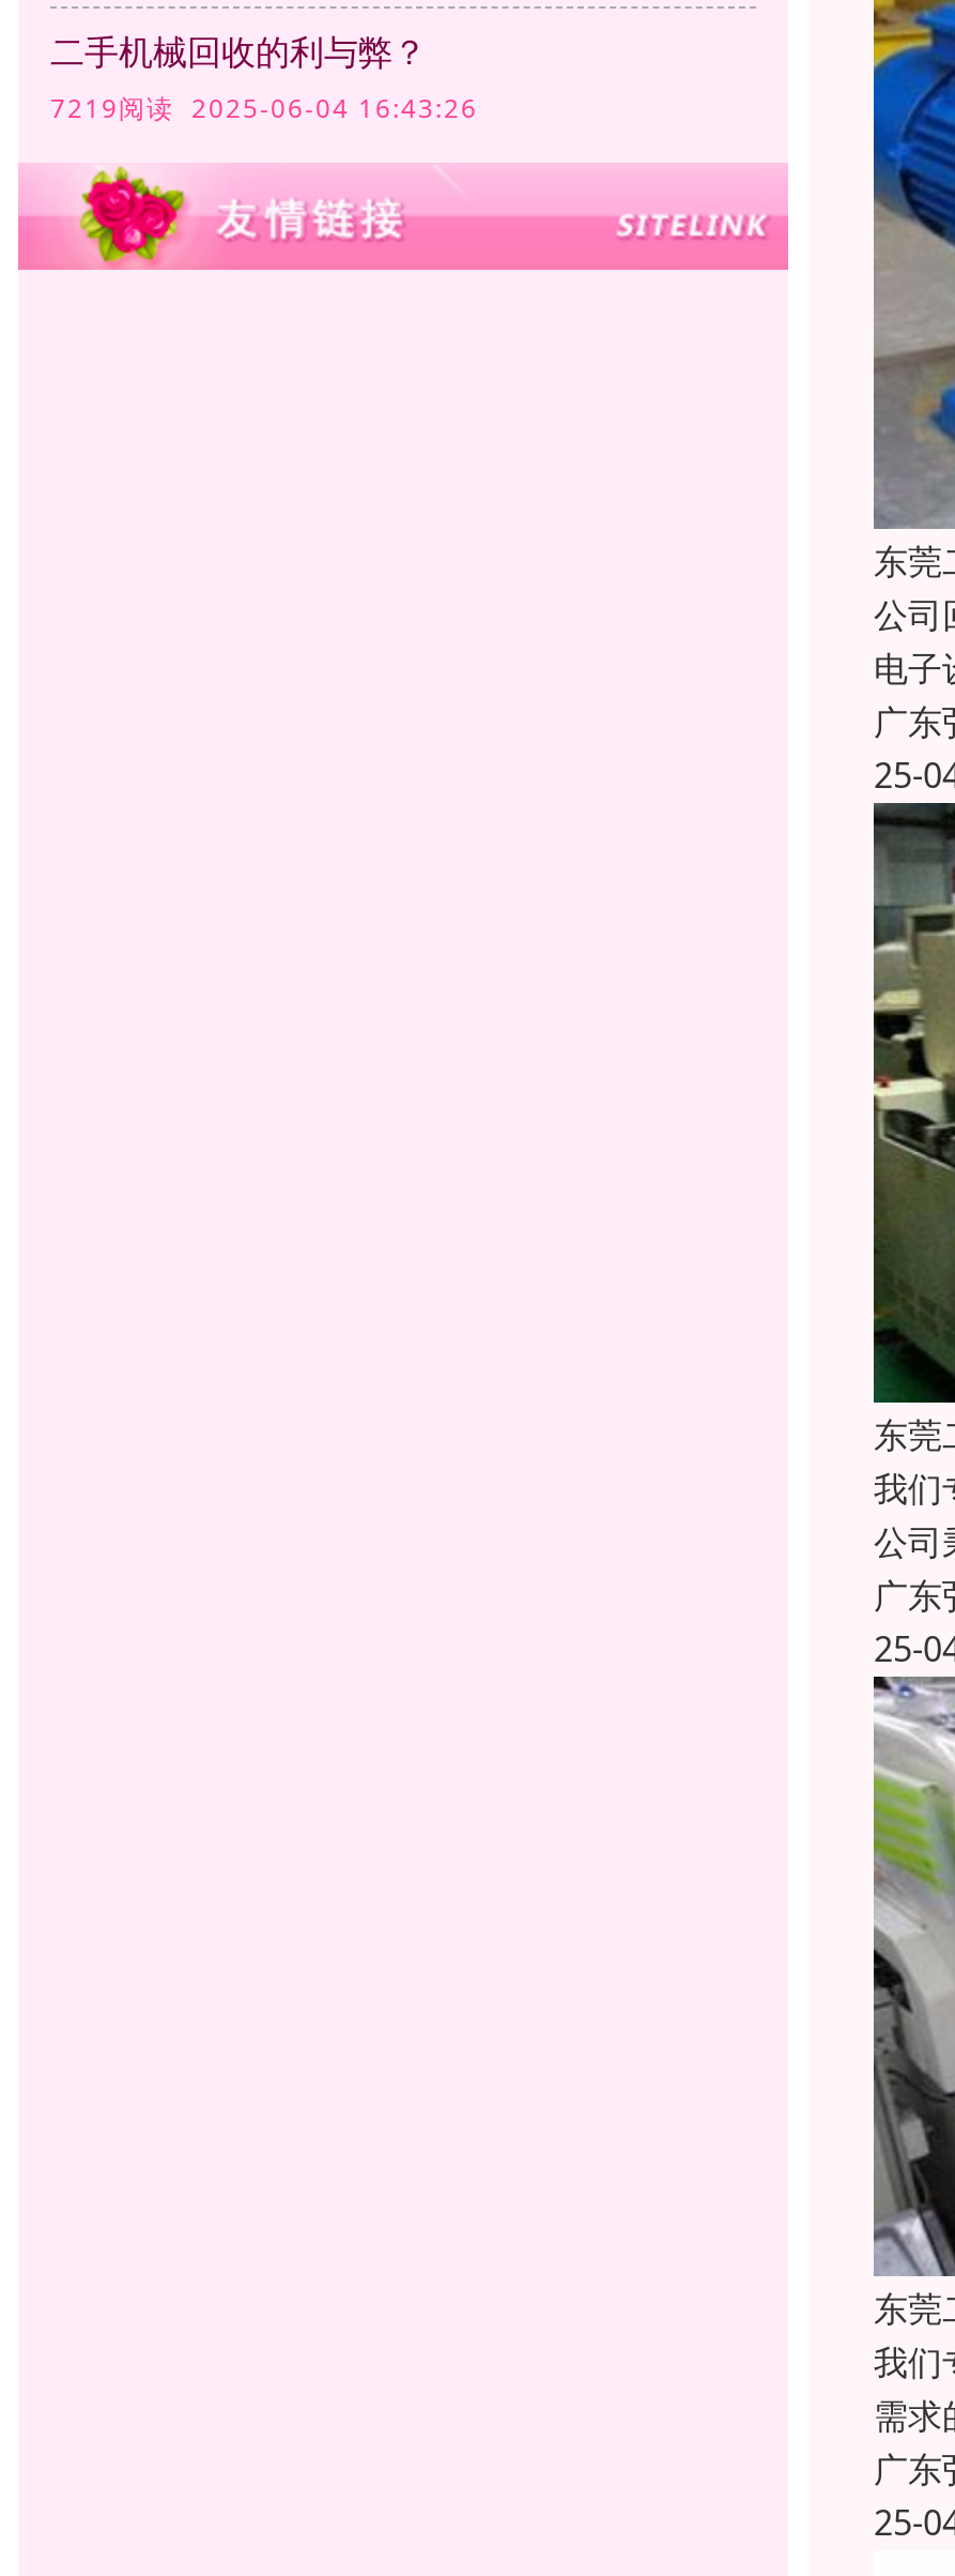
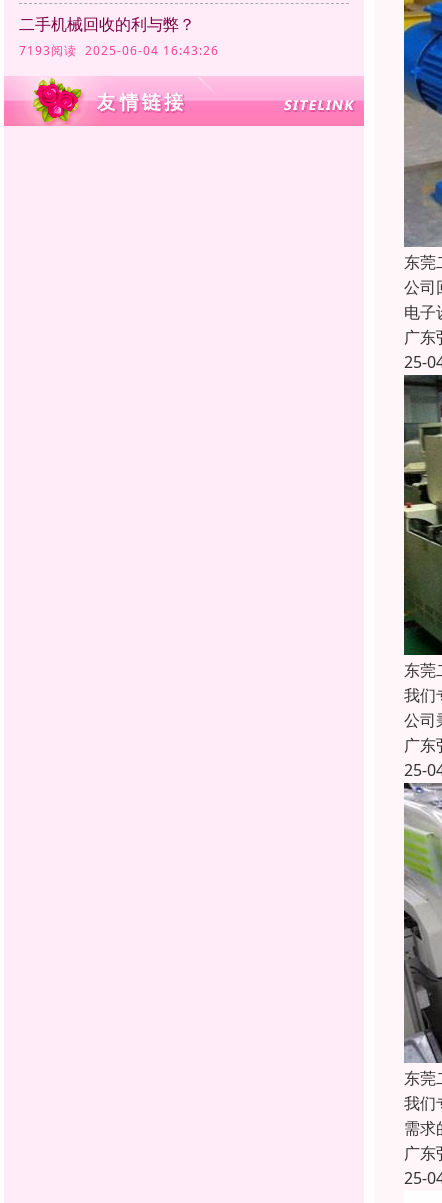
[50,90,478,126] 7219阅读 2025-06-04 16:43:26 -> [19,42,219,59] 7193阅读 2025-06-04 16:43:26

